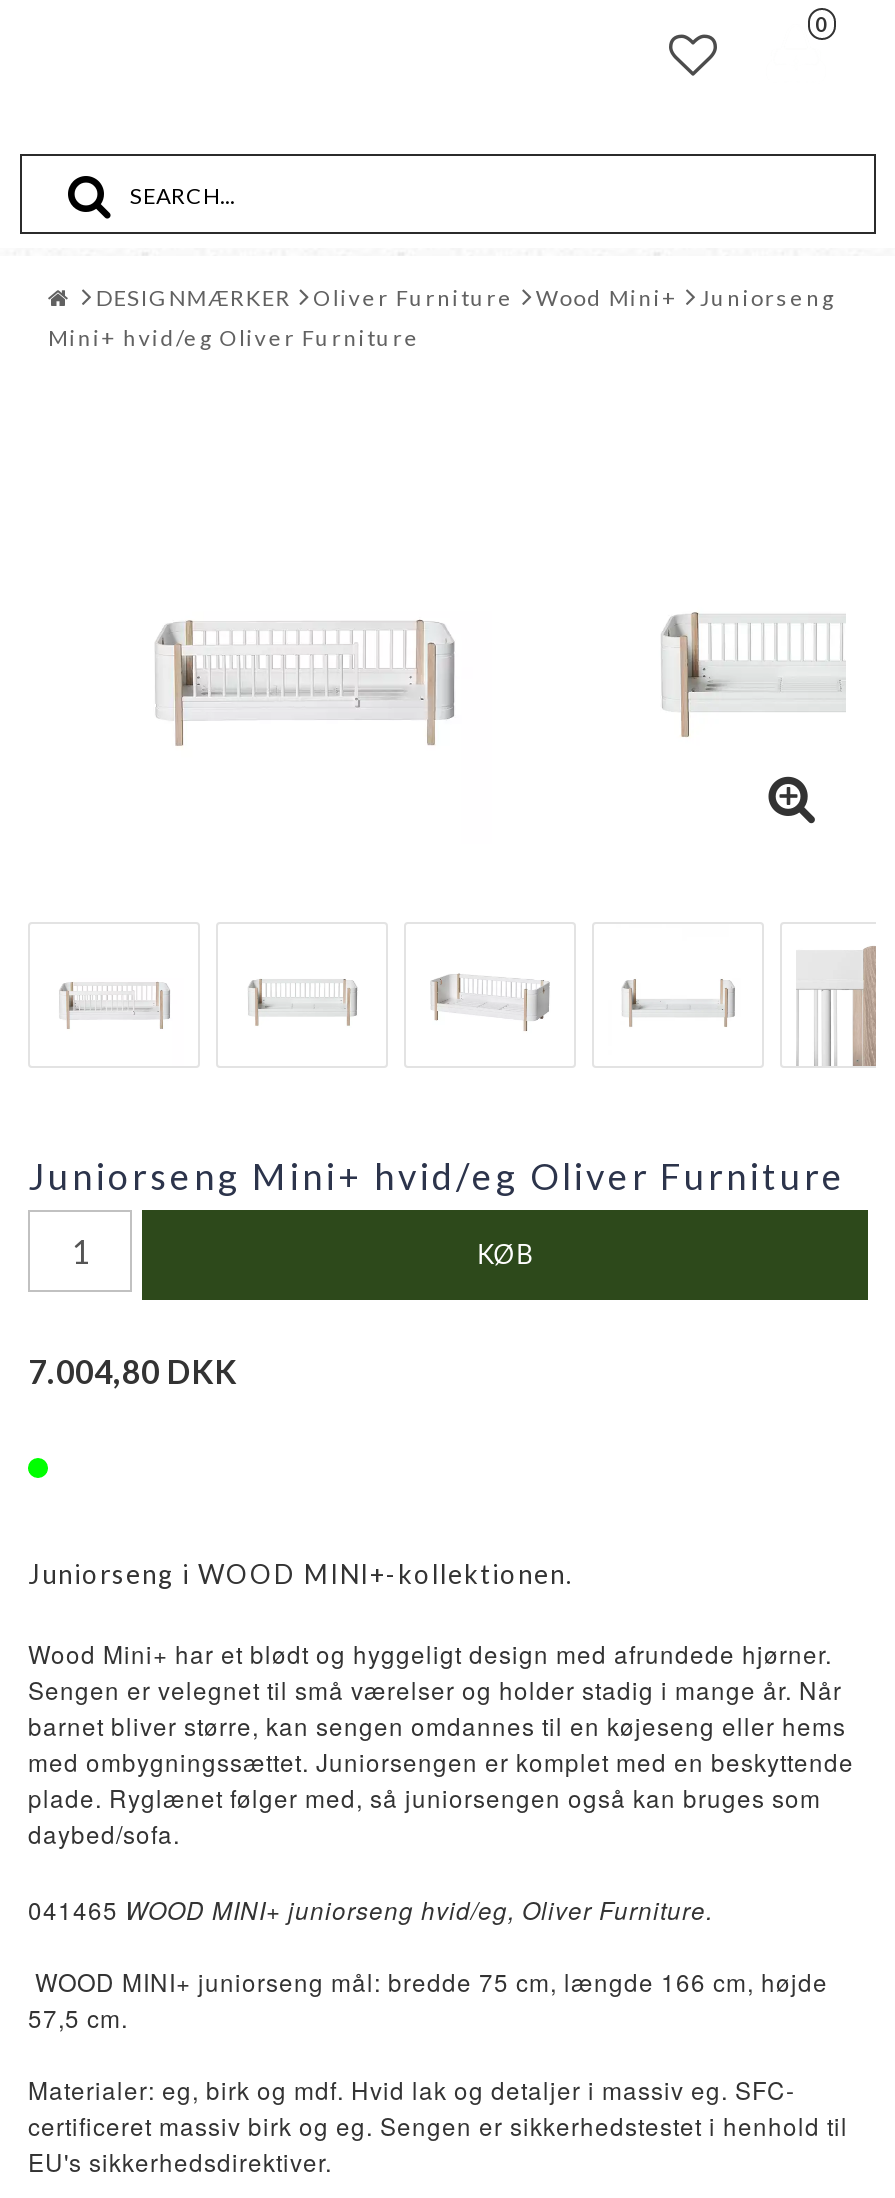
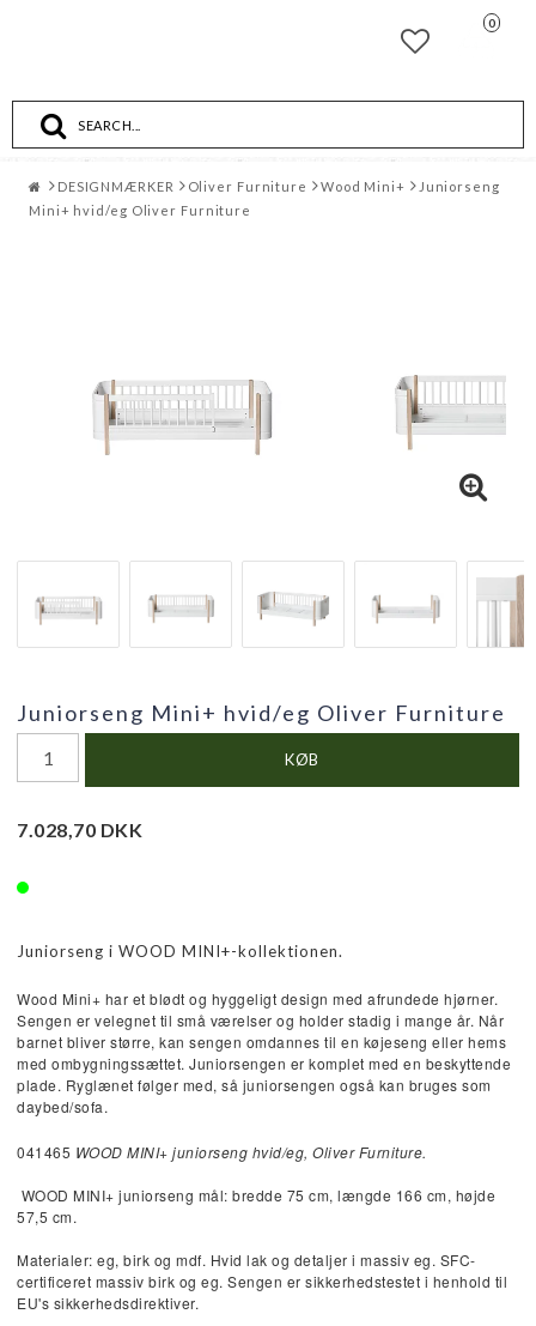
[28,1351,238,1389] 7.004,80 DKK -> [17,818,142,840] 7.028,70 DKK

